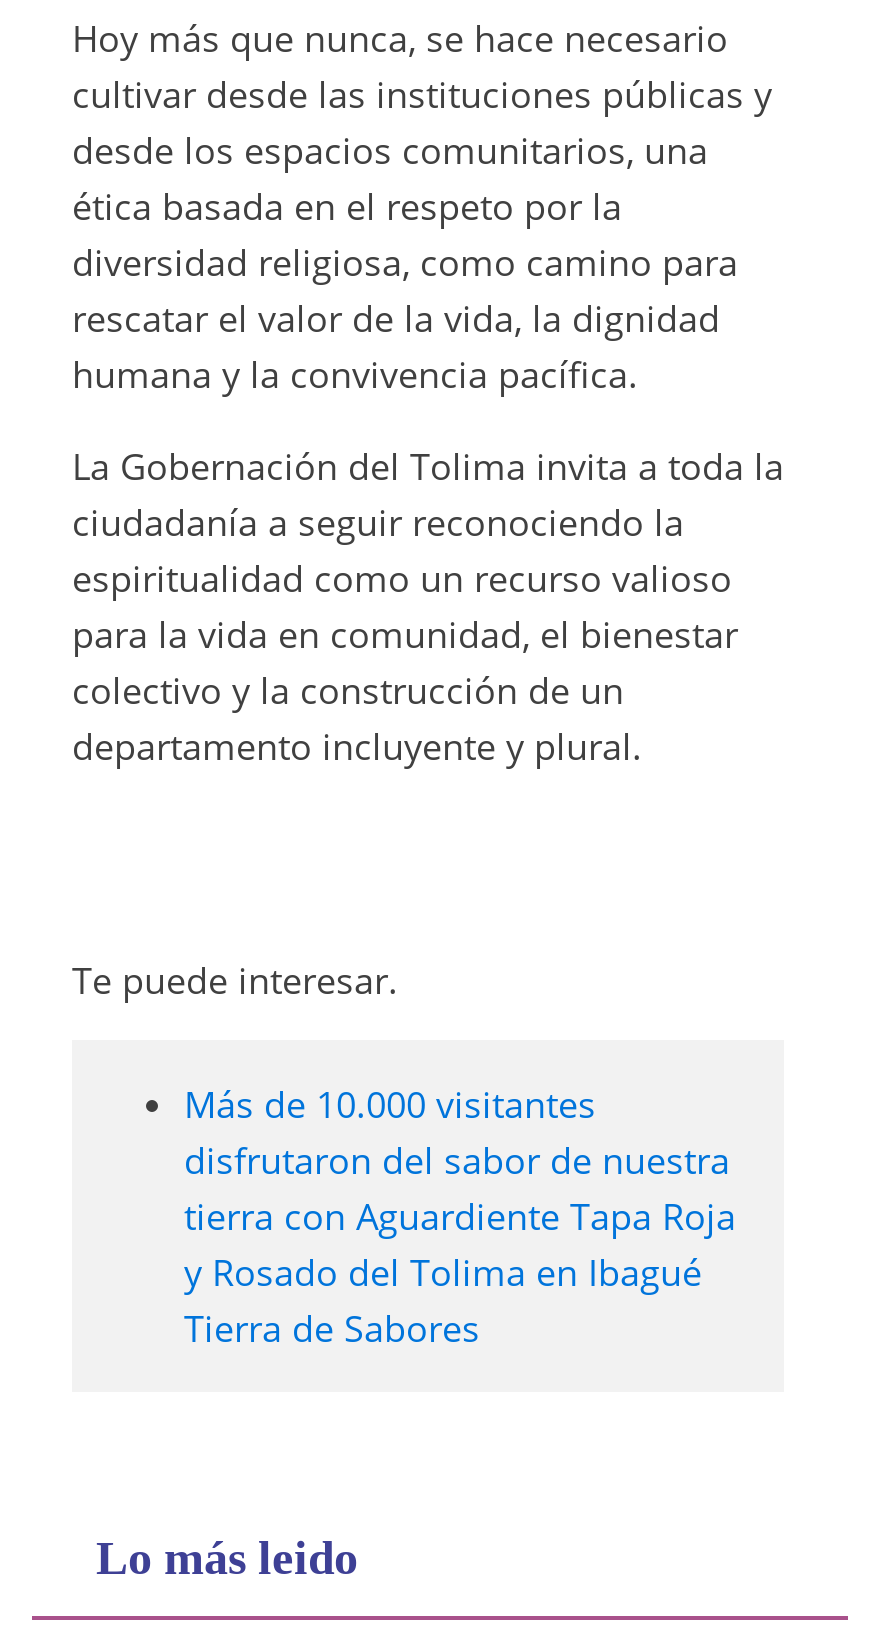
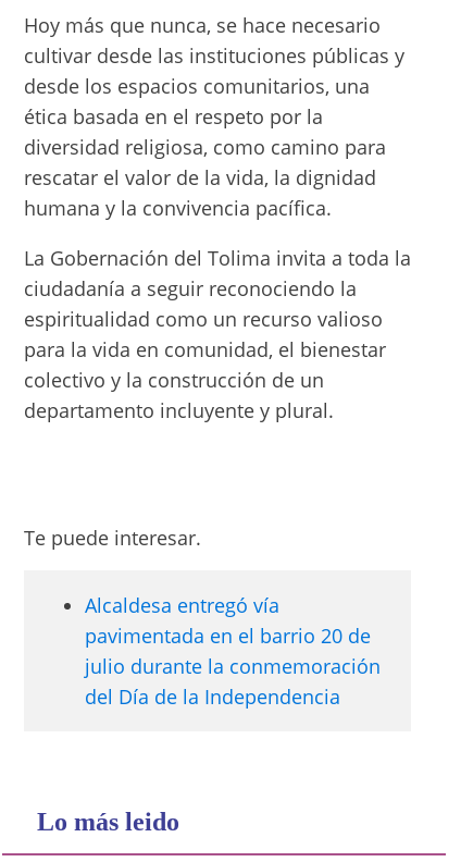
[184,1080,736,1352] Más de 10.000 visitantes | disfrutaron del sabor de nuestra | tierra con Aguardiente Tapa Roja | y Rosado del Tolima en Ibagué | Tierra de Sabores -> [85,592,381,710] Alcaldesa entregó vía | pavimentada en el barrio 20 de | julio durante la conmemoración | del Día de la Independencia

